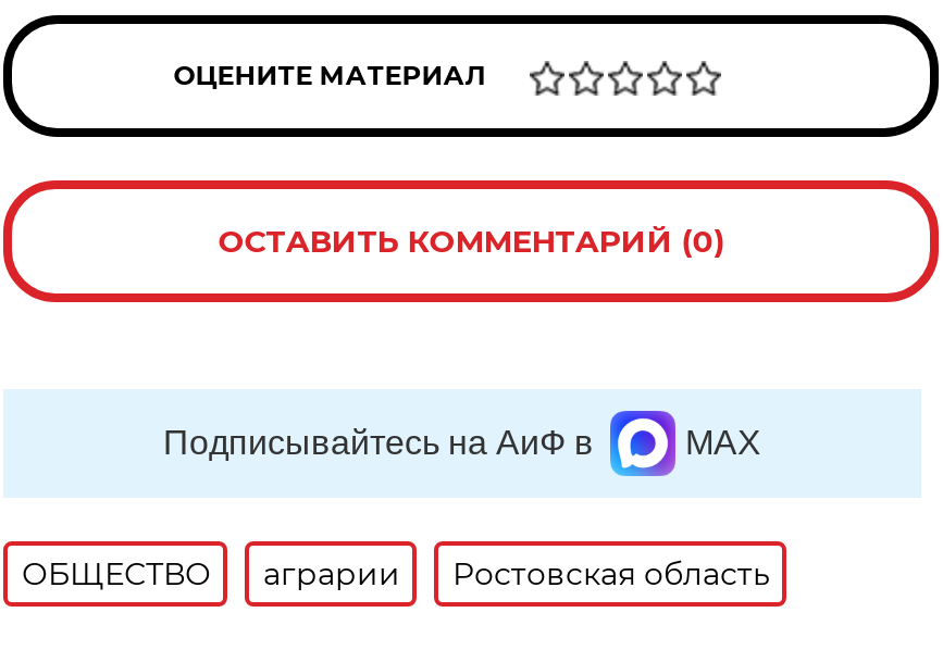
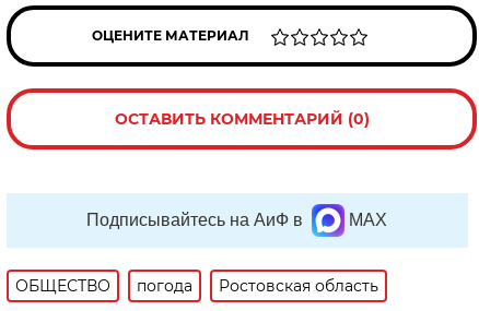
[263,554,400,593] аграрии -> [137,276,193,296] погода

